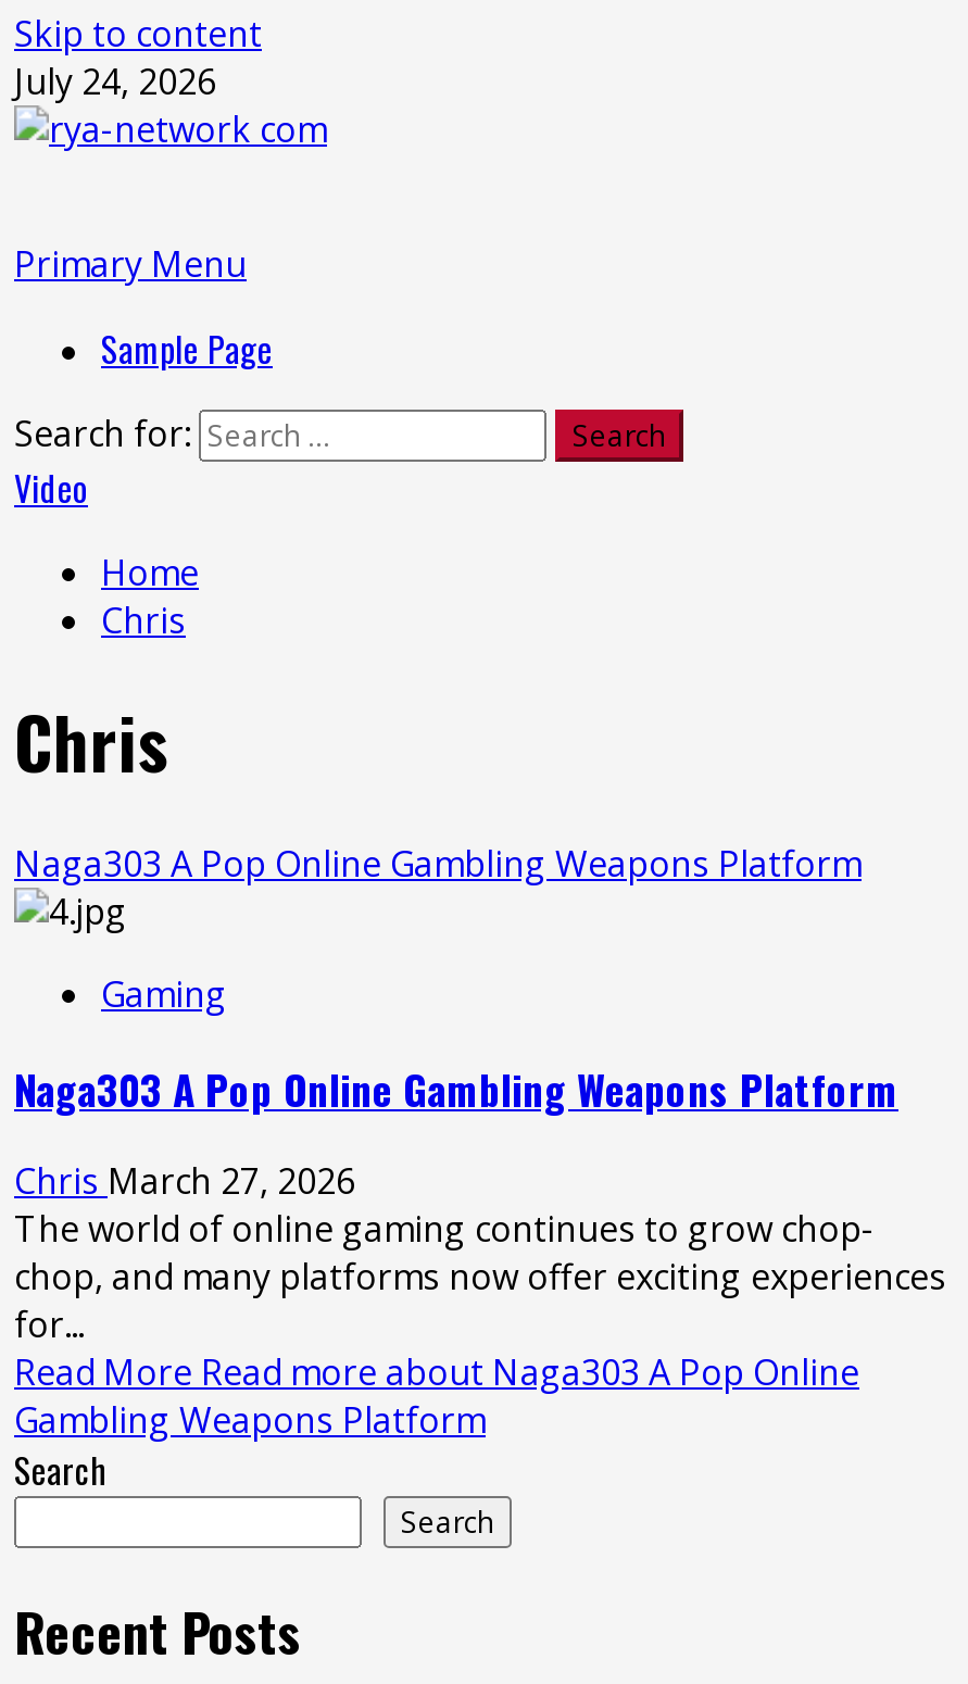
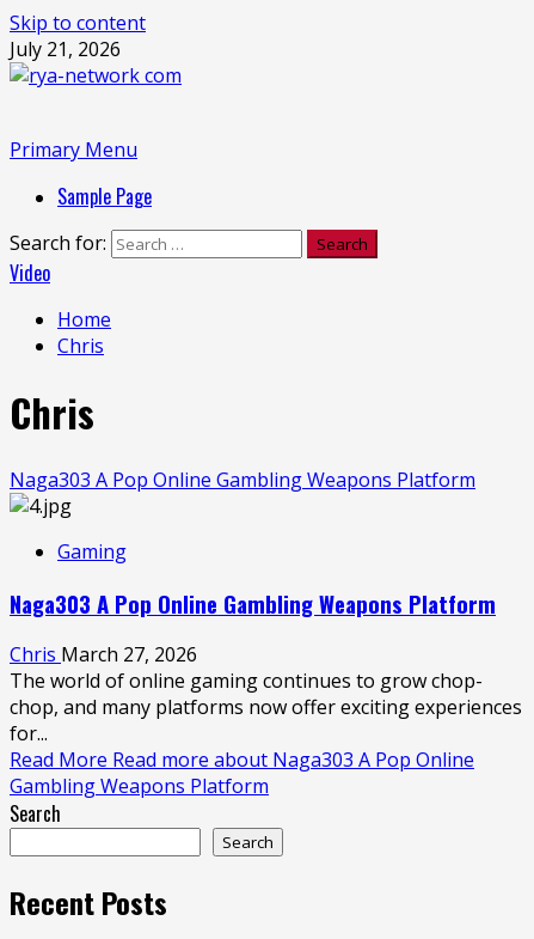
[14,58,216,105] July 24, 2026 -> [10,36,121,62] July 21, 2026

